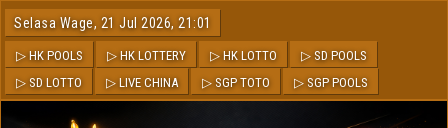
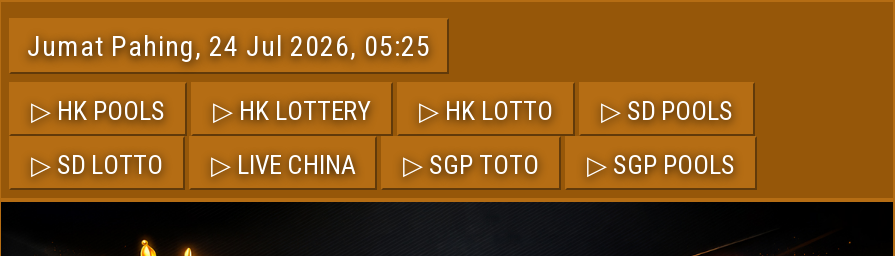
[14,15,211,31] Selasa Wage, 21 Jul 2026, 21:01 -> [27,30,431,62] Jumat Pahing, 24 Jul 2026, 05:25

